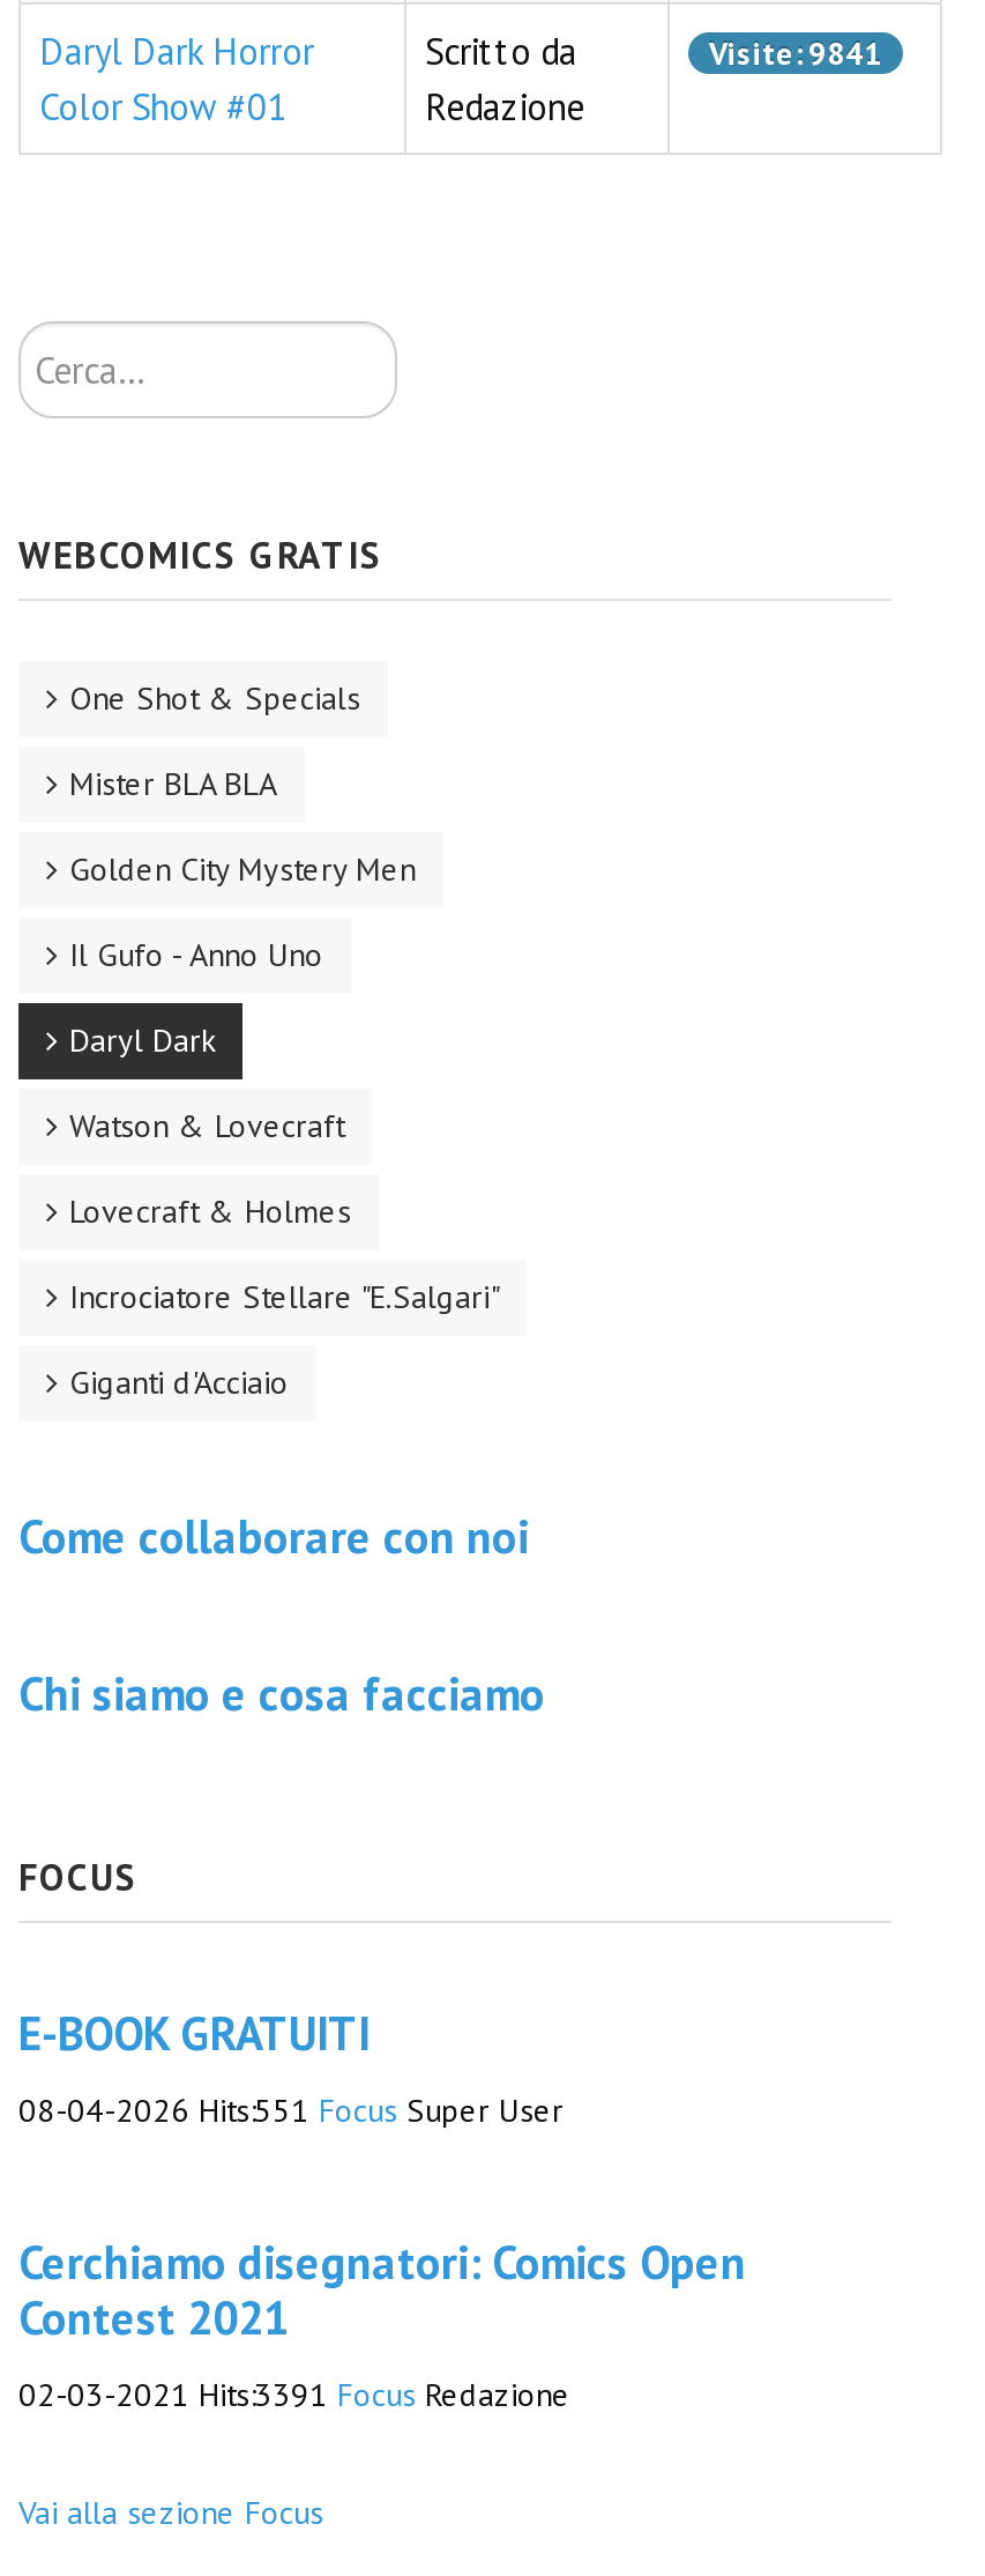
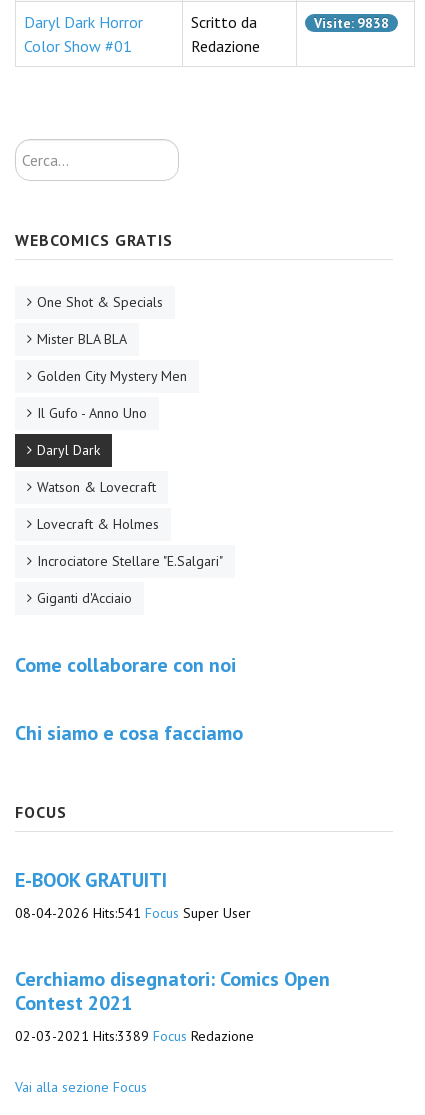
[709,32,882,74] Visite: 9841 -> [314,14,389,32] Visite: 9838
[18,2089,564,2131] 08-04-2026 Hits:551 Focus Super User -> [15,904,251,922] 08-04-2026 Hits:541 Focus Super User
[18,2374,570,2415] 02-03-2021 Hits:3391 Focus Redazione -> [15,1027,254,1045] 02-03-2021 Hits:3389 Focus Redazione

